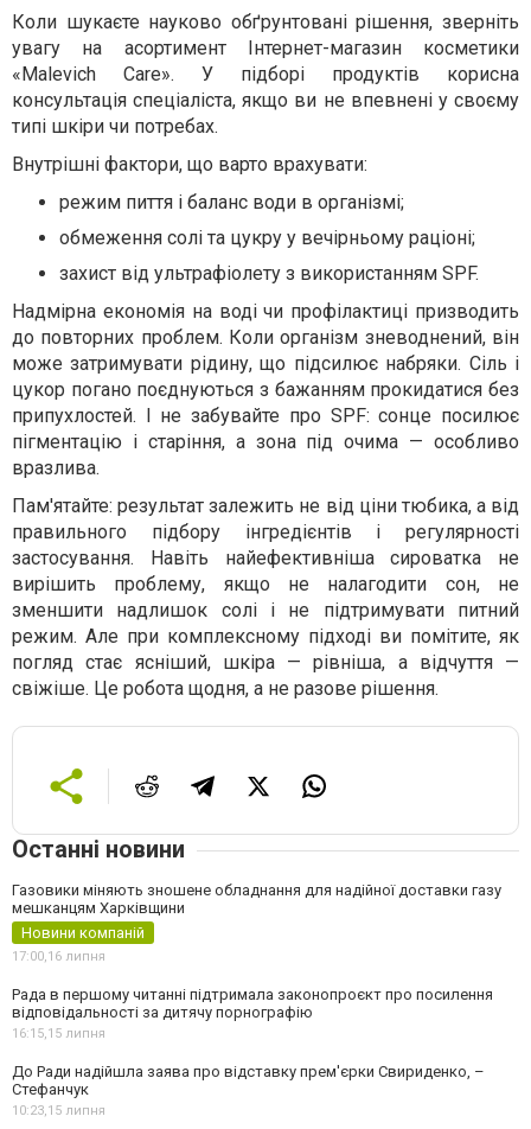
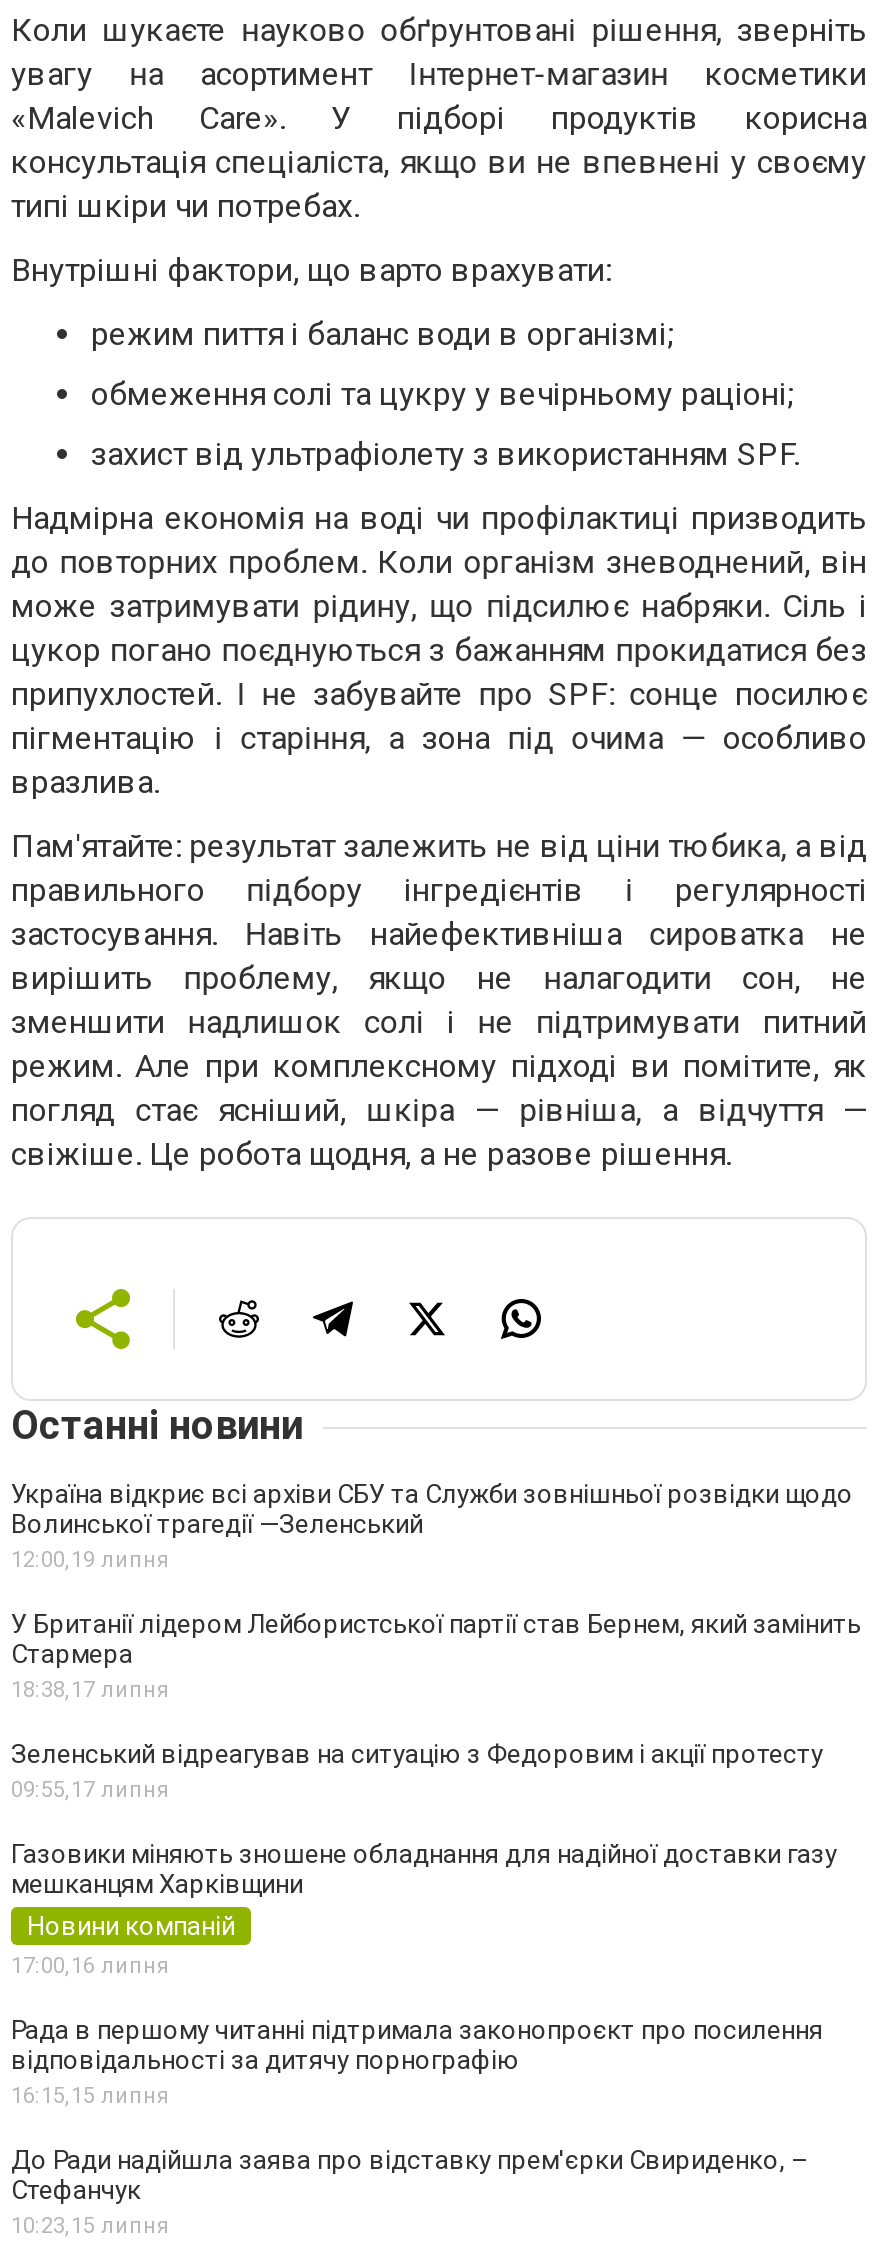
none -> [11,1479,861,1803] Україна відкриє всі архіви СБУ та Служби зовнішньої розвідки щодо | Волинської трагедії —Зеленський | 12:00, 19 липня | У Британії лідером Лейбористської партії став Бернем, який замінить | Стармера | 18:38, 17 липня | Зеленський відреагував на ситуацію з Федоровим і акції протесту | 09:55, 17 липня

